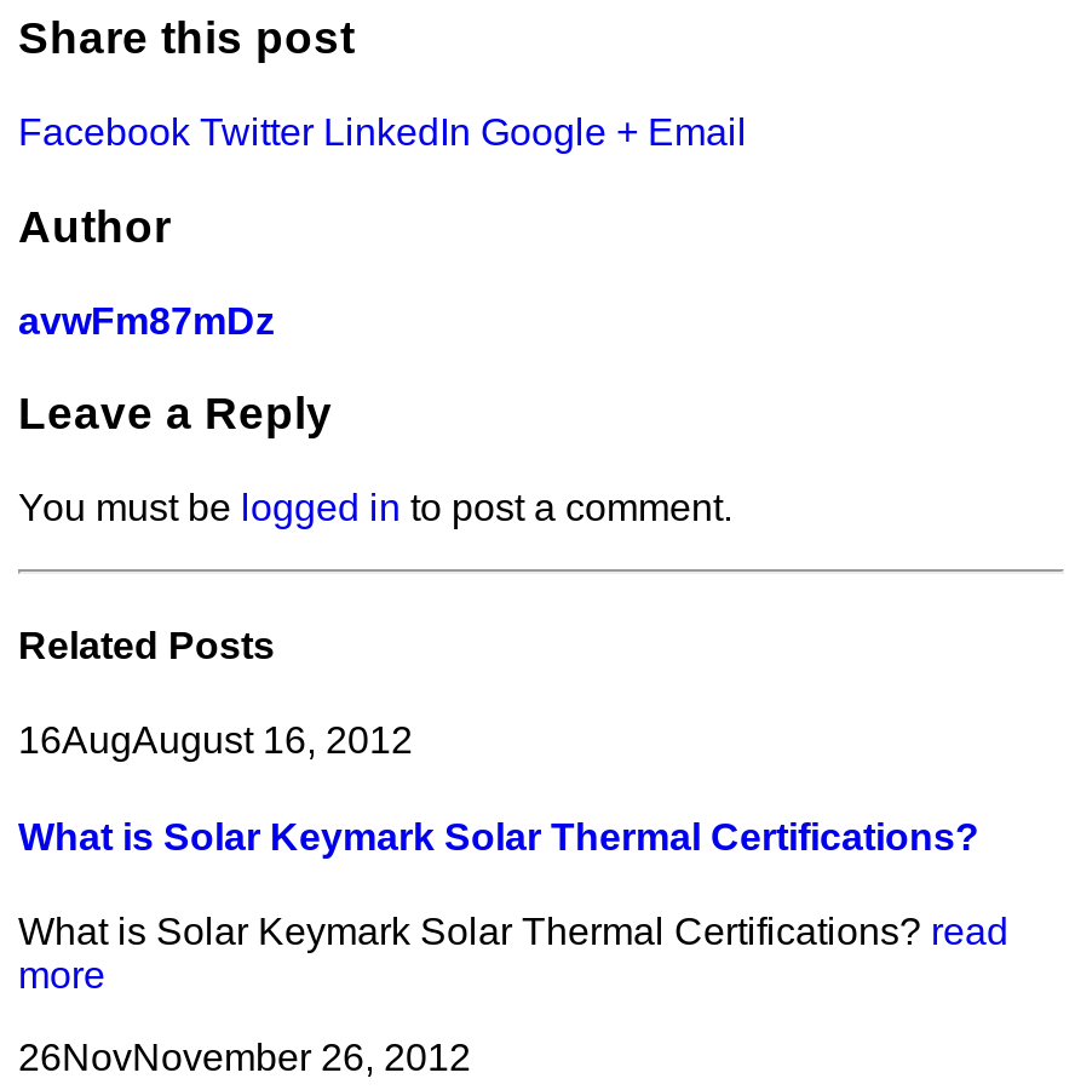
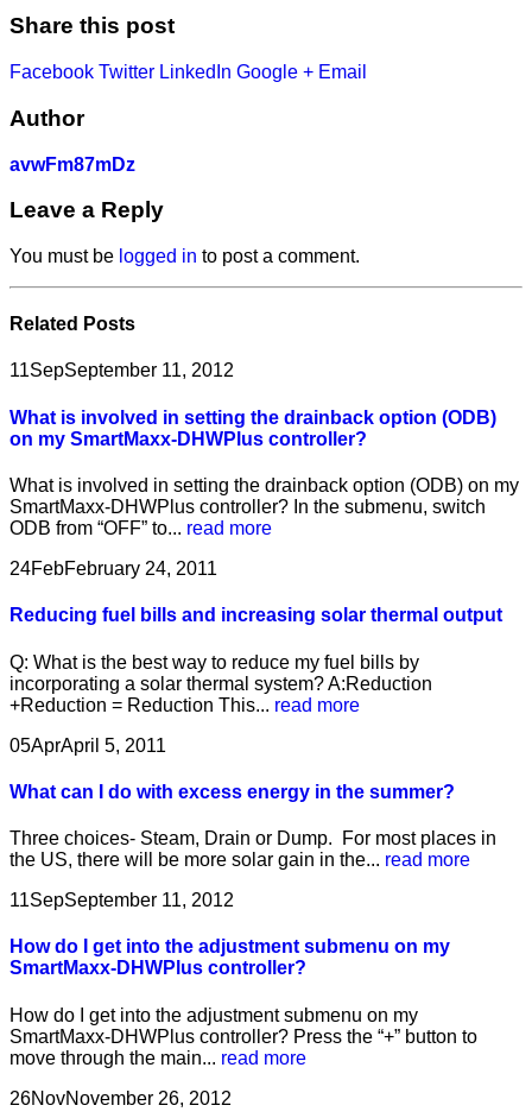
[18,721,1008,996] 16AugAugust 16, 2012 | What is Solar Keymark Solar Thermal Certifications? | What is Solar Keymark Solar Thermal Certifications? read | more -> [9,361,519,1068] 11SepSeptember 11, 2012 | What is involved in setting the drainback option (ODB) | on my SmartMaxx-DHWPlus controller? | What is involved in setting the drainback option (ODB) on my | SmartMaxx-DHWPlus controller? In the submenu, switch | ODB from “OFF” to... read more | 24FebFebruary 24, 2011 | Reducing fuel bills and increasing solar thermal output | Q: What is the best way to reduce my fuel bills by | incorporating a solar thermal system? A:Reduction | +Reduction = Reduction This... read more | 05AprApril 5, 2011 | What can I do with excess energy in the summer? | Three choices- Steam, Drain or Dump. For most places in | the US, there will be more solar gain in the... read more | 11SepSeptember 11, 2012 | How do I get into the adjustment submenu on my | SmartMaxx-DHWPlus controller? | How do I get into the adjustment submenu on my | SmartMaxx-DHWPlus controller? Press the “+” button to | move through the main... read more

